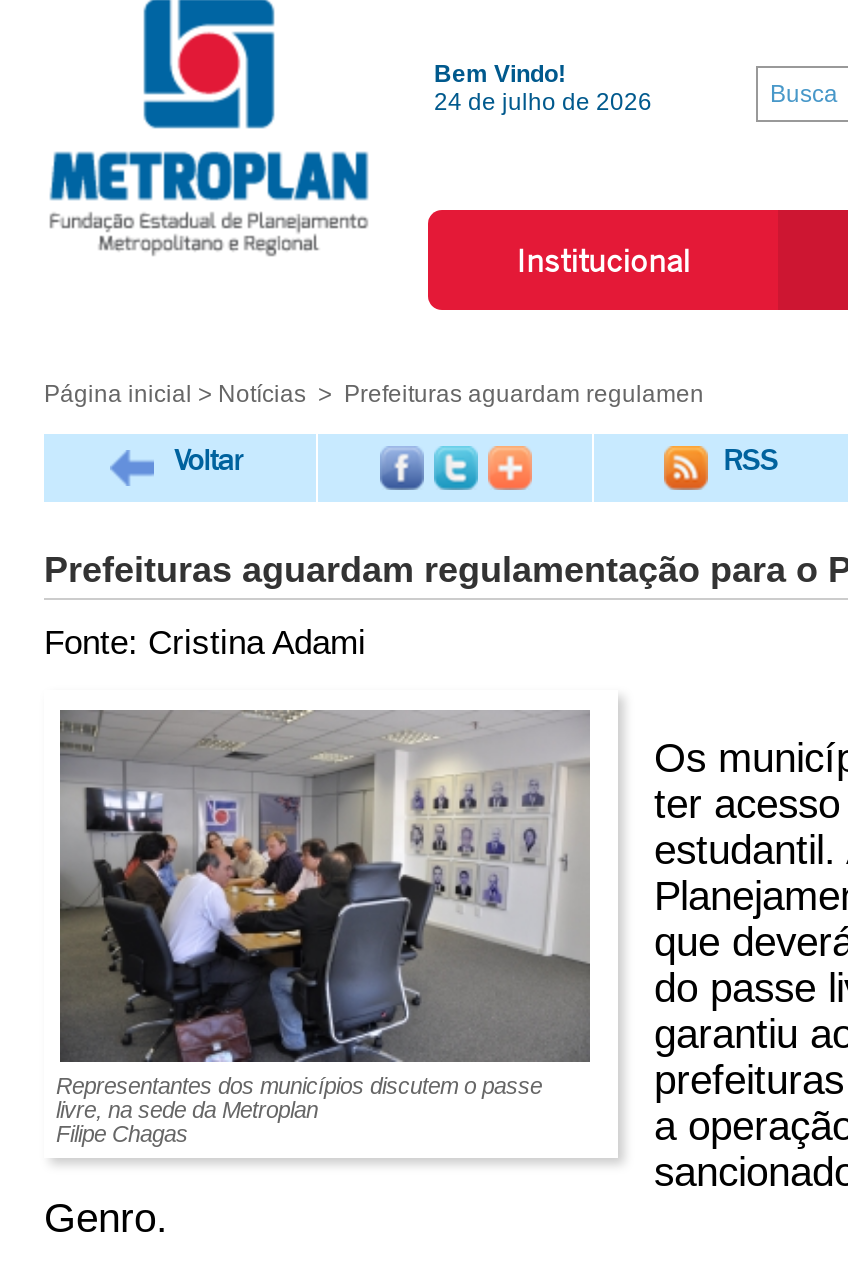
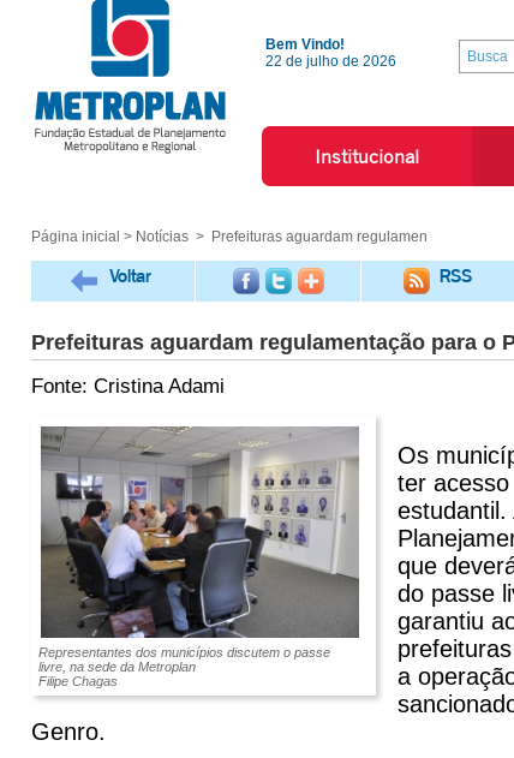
[434,88,652,116] 24 de julho de 2026 -> [265,53,396,70] 22 de julho de 2026

